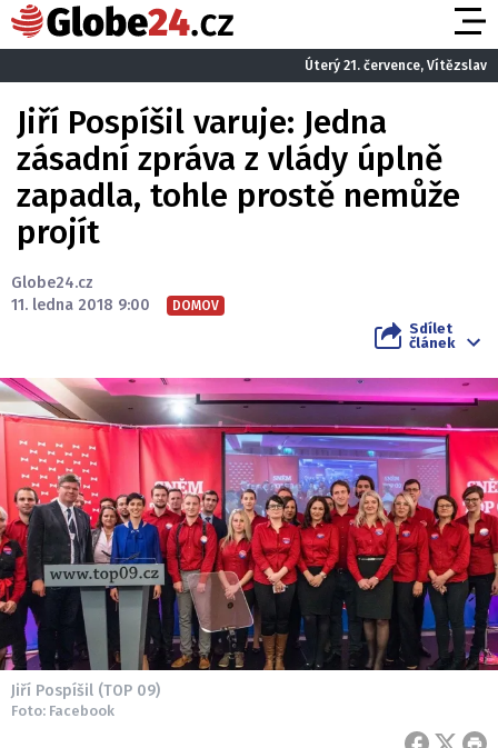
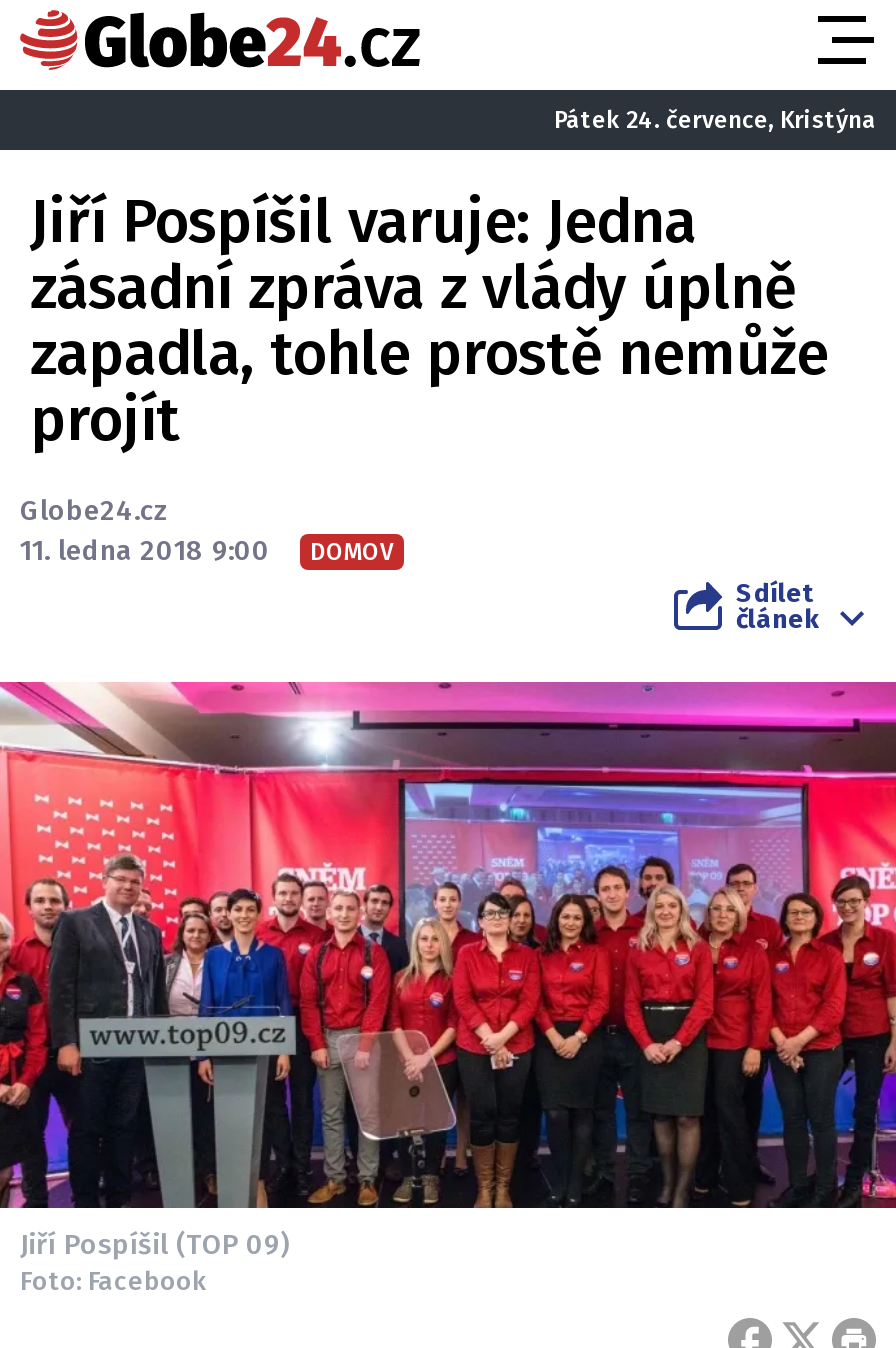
[305,57,487,73] Úterý 21. července, Vítězslav -> [554,105,876,133] Pátek 24. července, Kristýna

